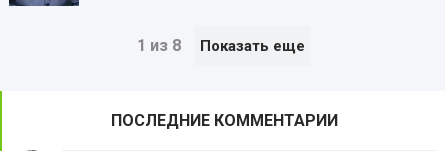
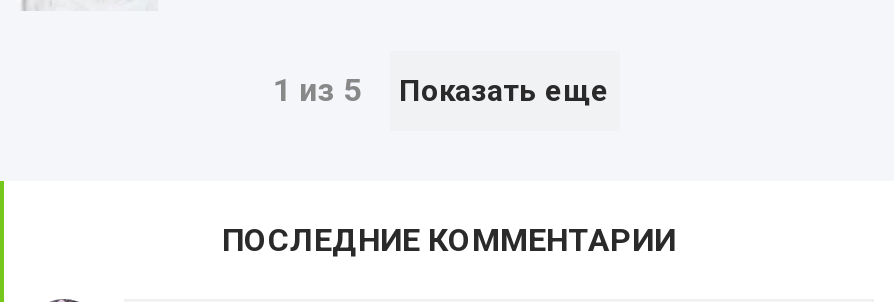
[136,36,304,55] 1 из 8 Показать еще -> [273,72,609,110] 1 из 5 Показать еще

